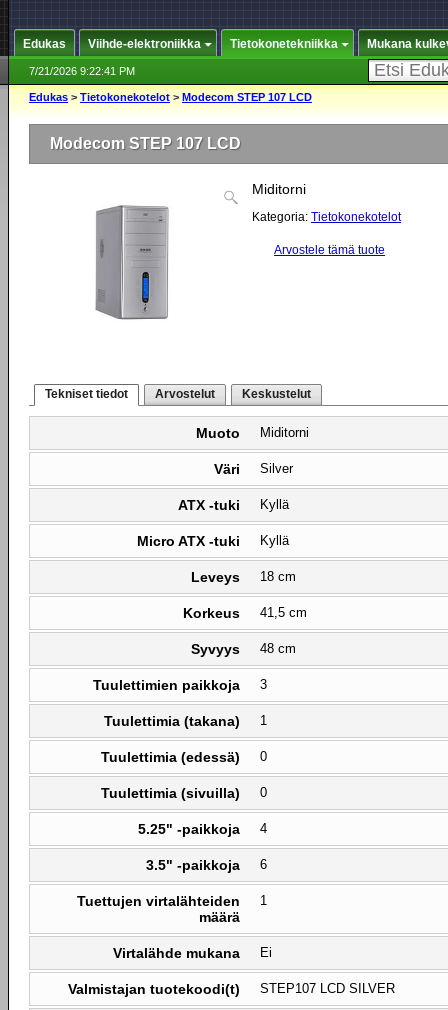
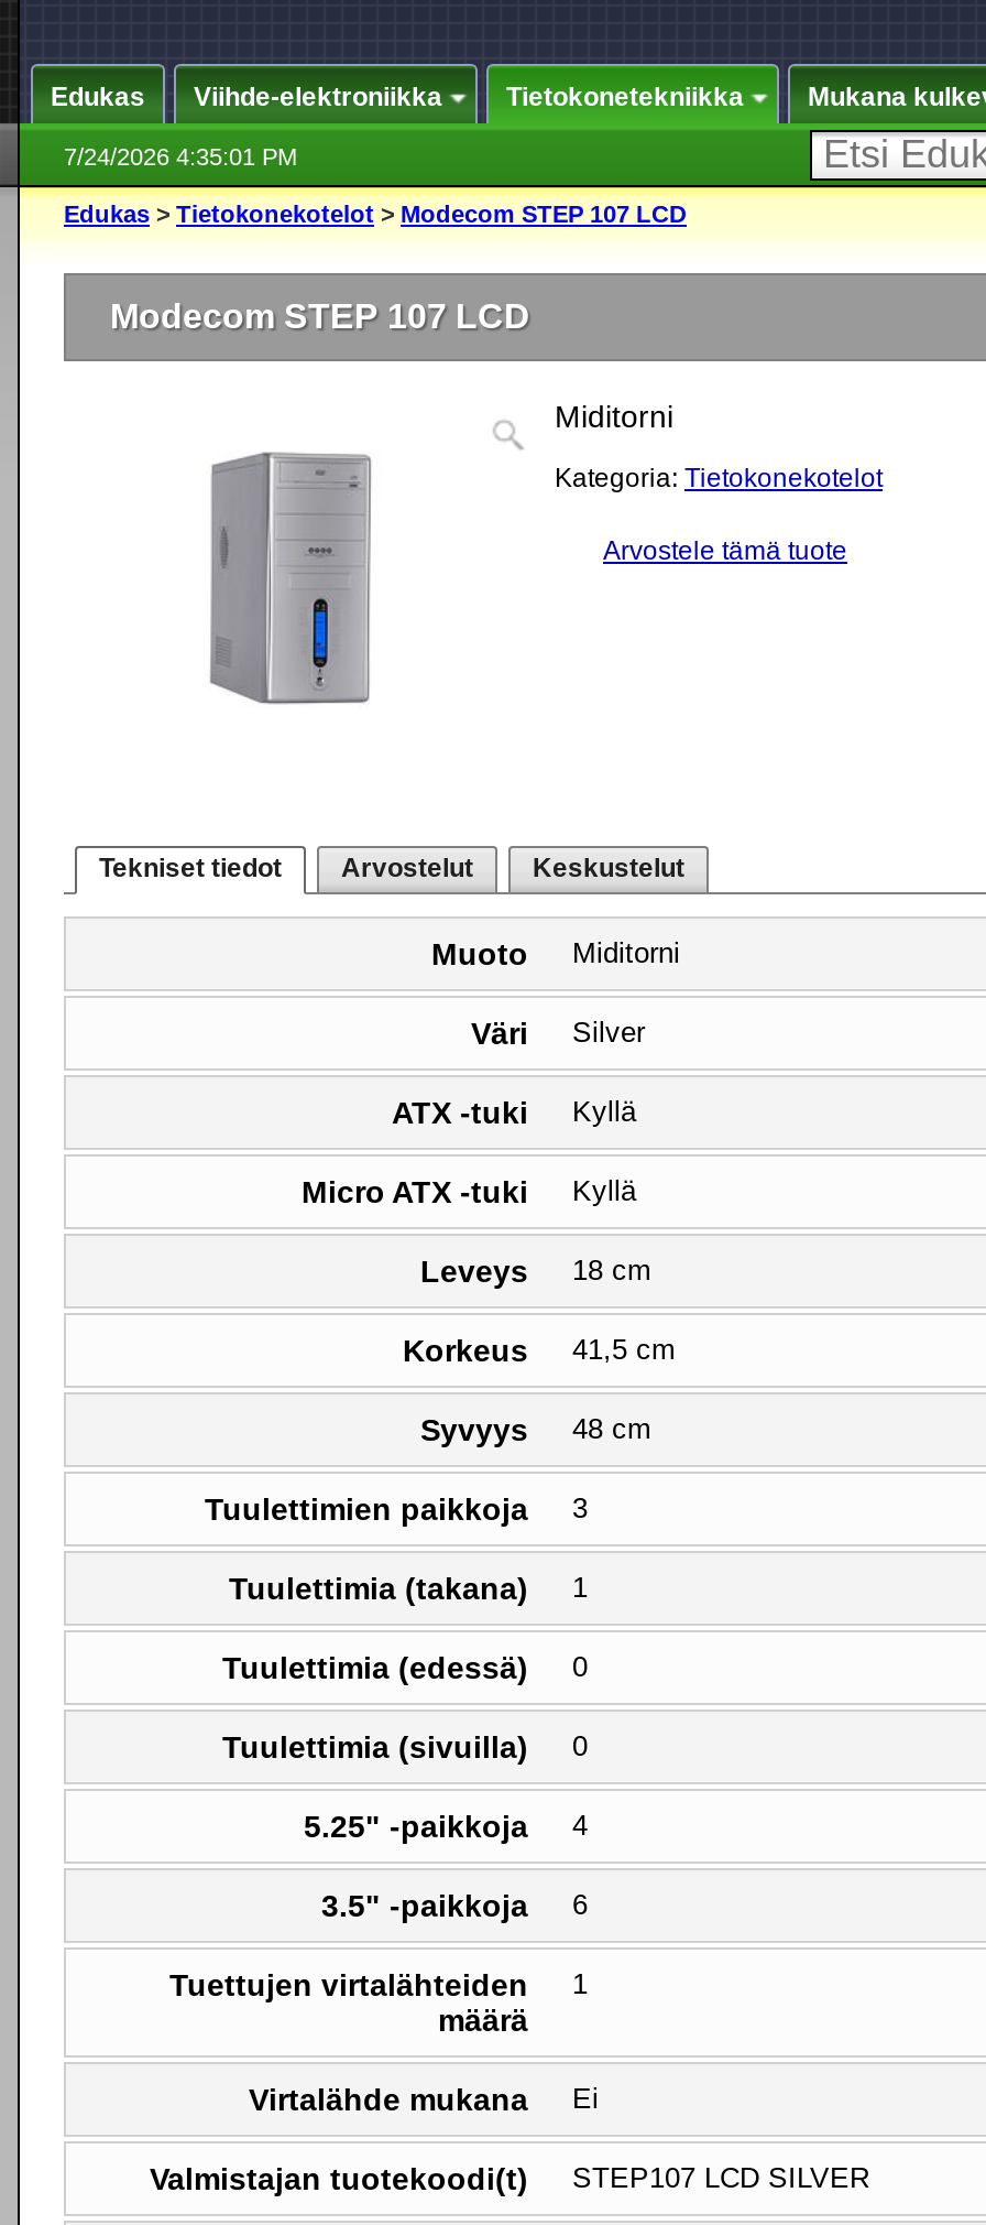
[29,65,135,77] 7/21/2026 9:22:41 PM -> [64,143,297,170] 7/24/2026 4:35:01 PM

